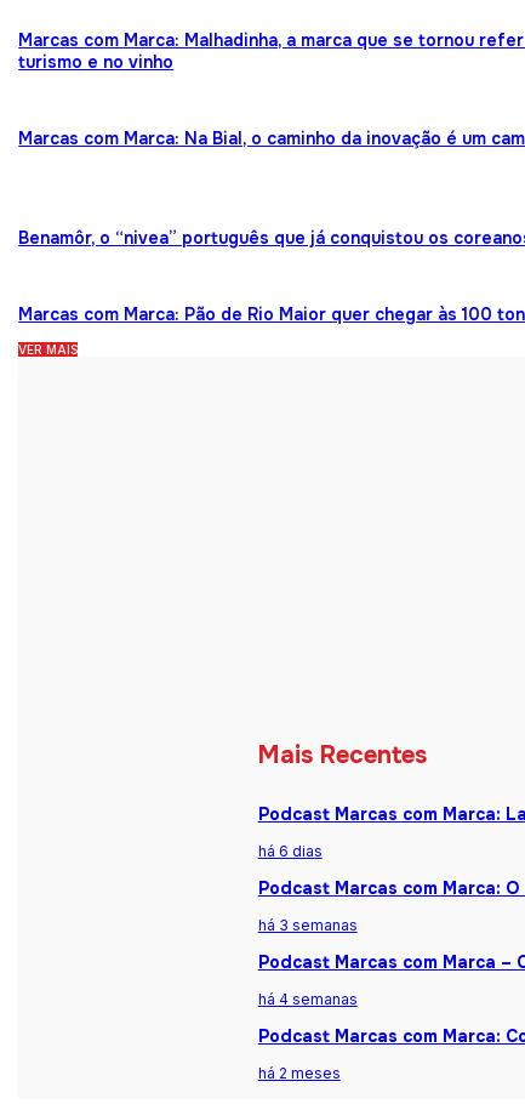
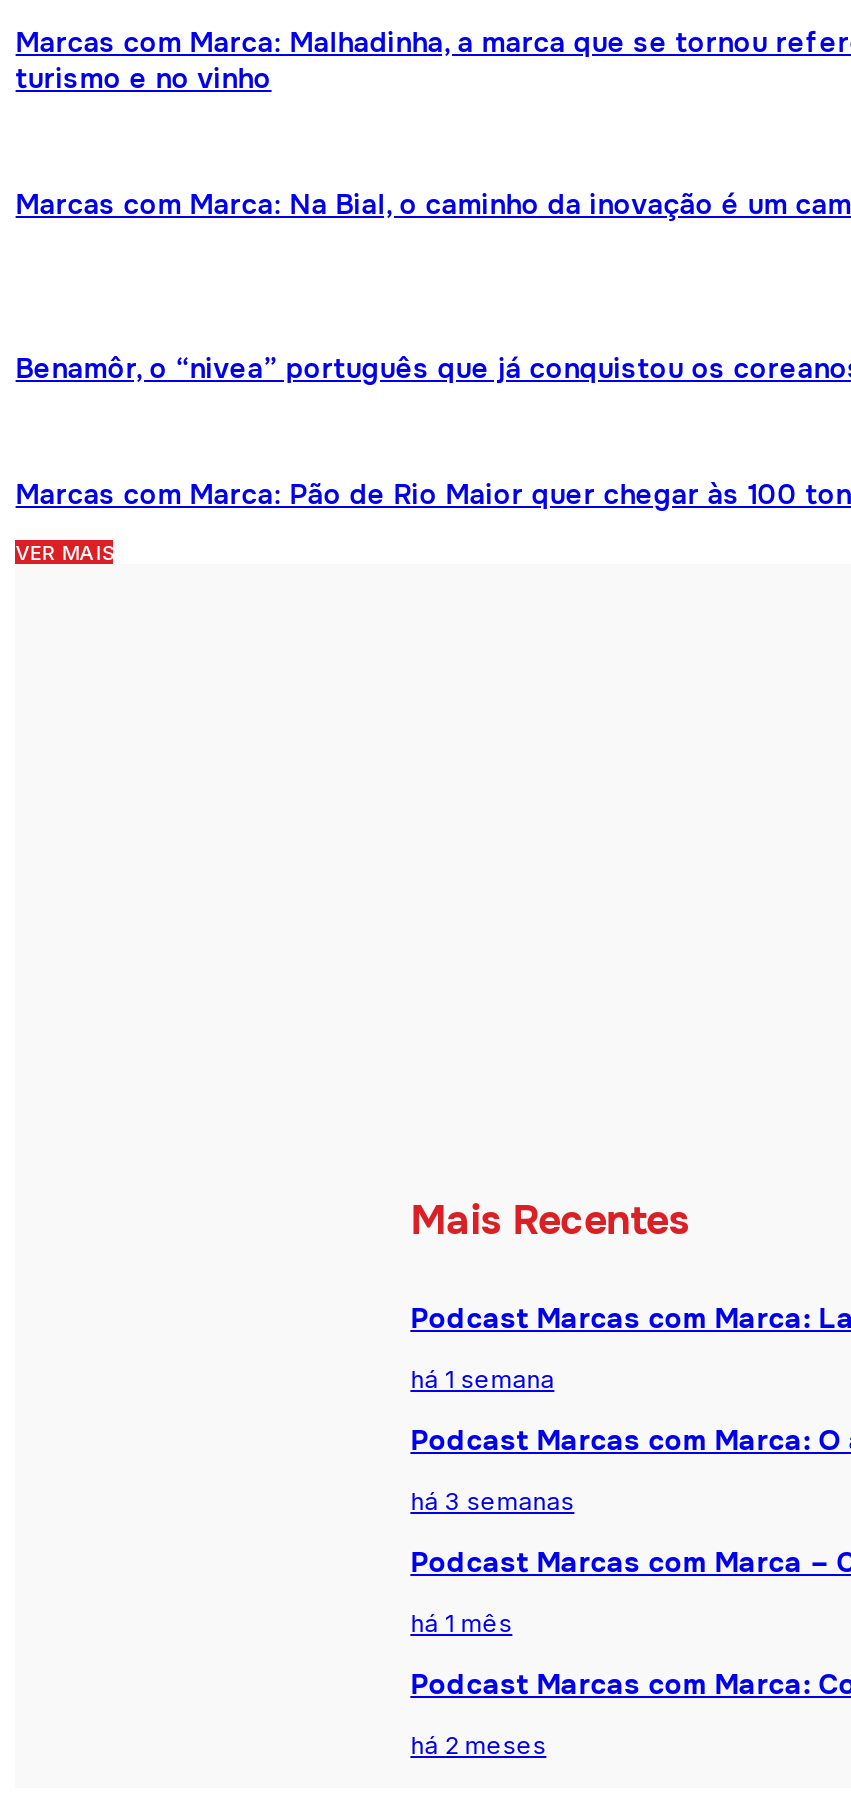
[258,842,322,860] há 6 dias -> [410,1364,554,1394] há 1 semana
[258,990,357,1008] há 4 semanas -> [410,1608,512,1638] há 1 mês

